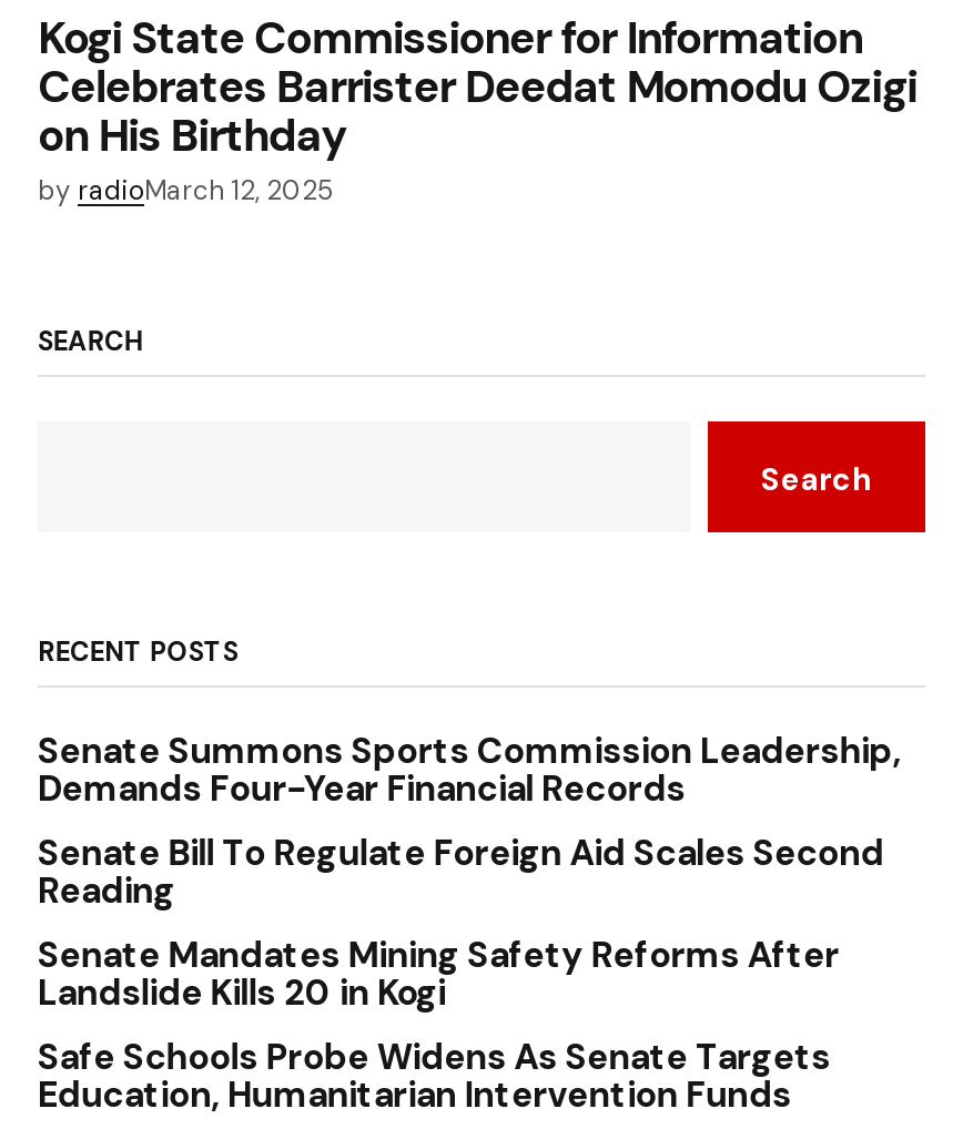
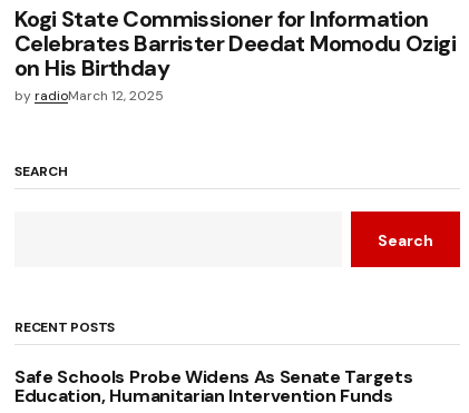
[38,728,901,1016] Senate Summons Sports Commission Leadership, | Demands Four-Year Financial Records | Senate Bill To Regulate Foreign Aid Scales Second | Reading | Senate Mandates Mining Safety Reforms After | Landslide Kills 20 in Kogi -> none

